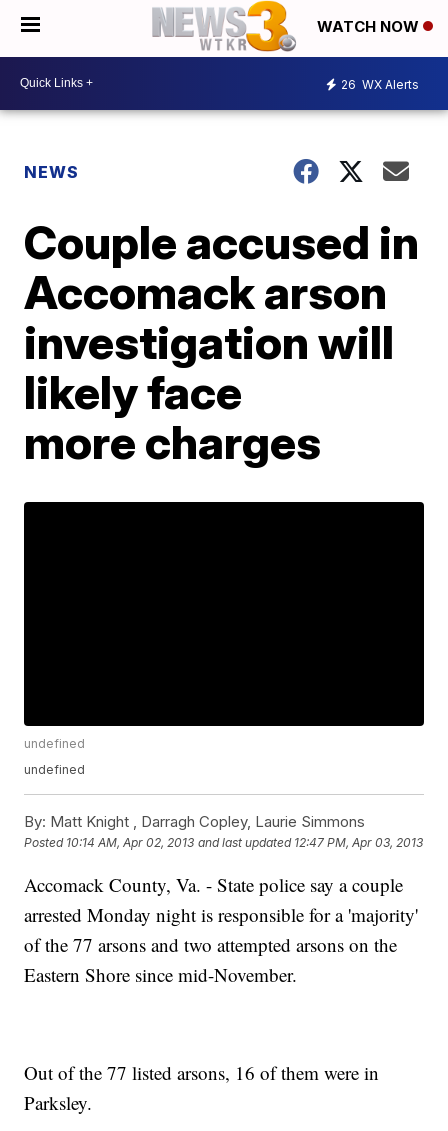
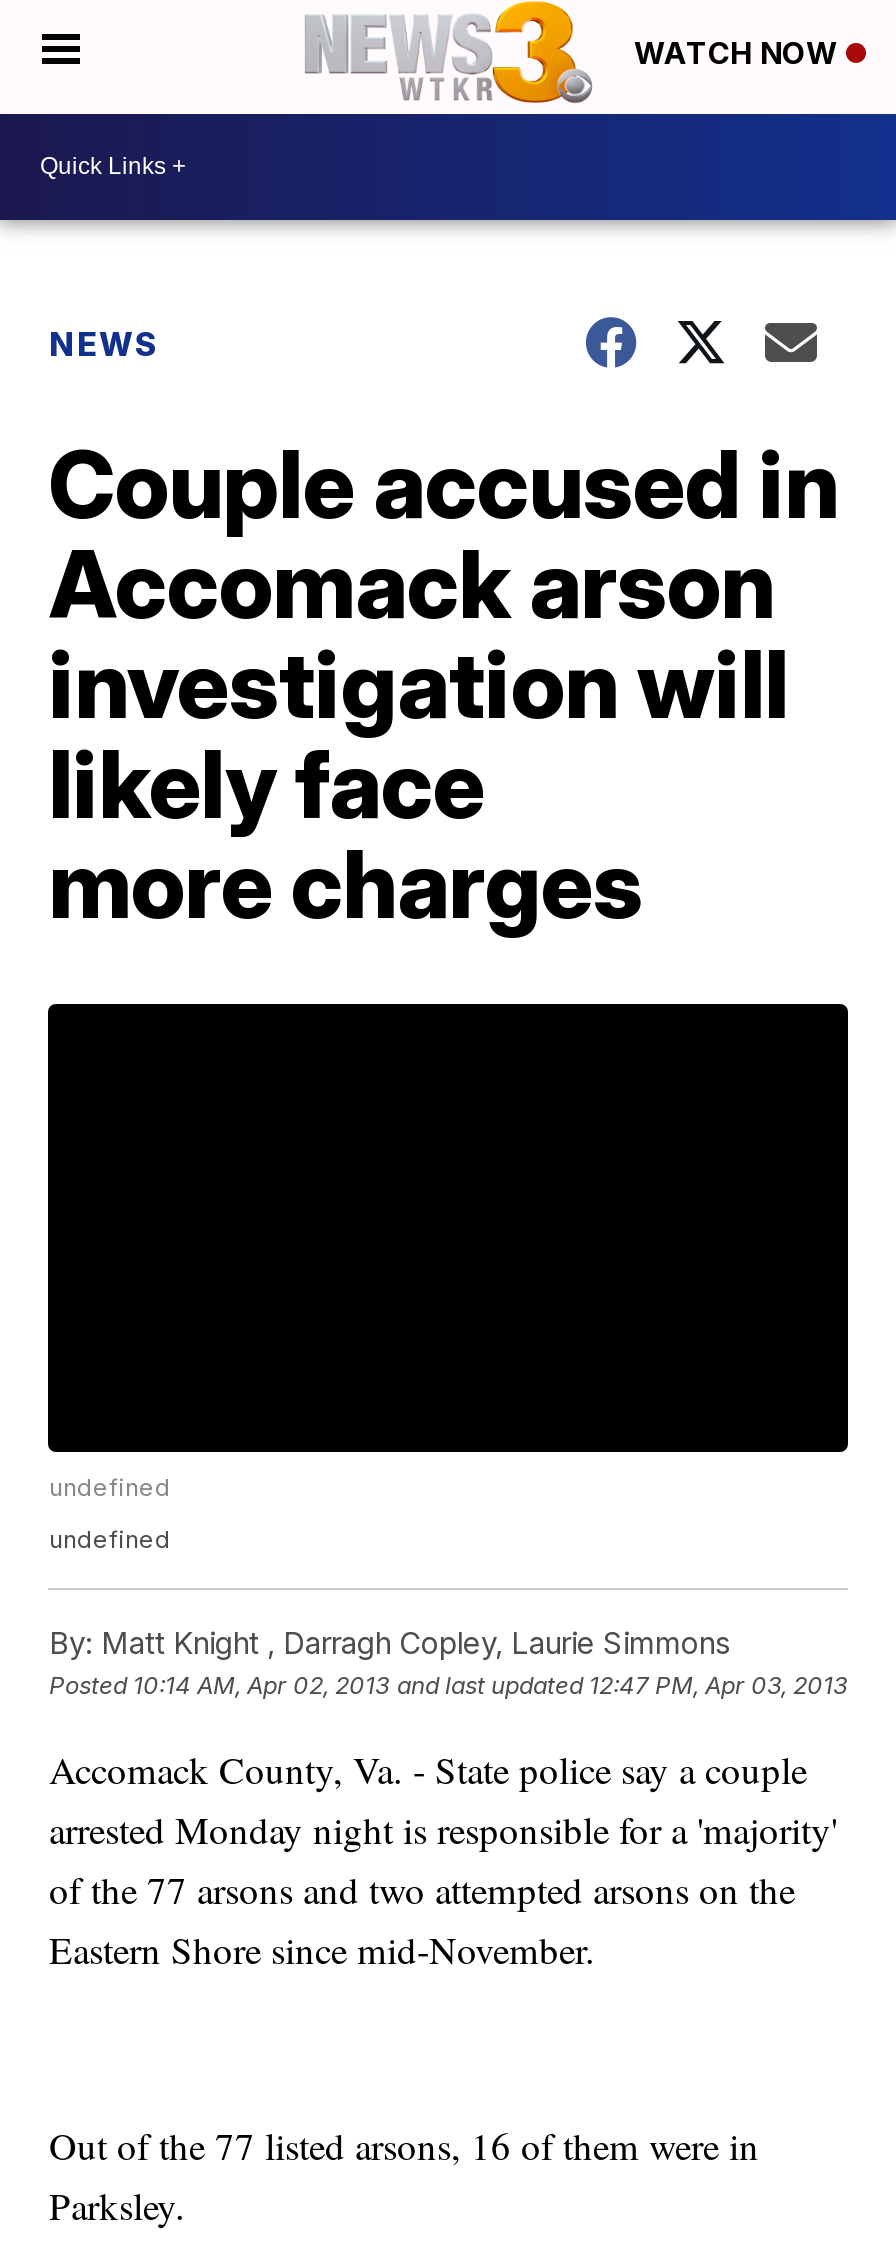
[341,77,419,92] 26 WX Alerts -> none

